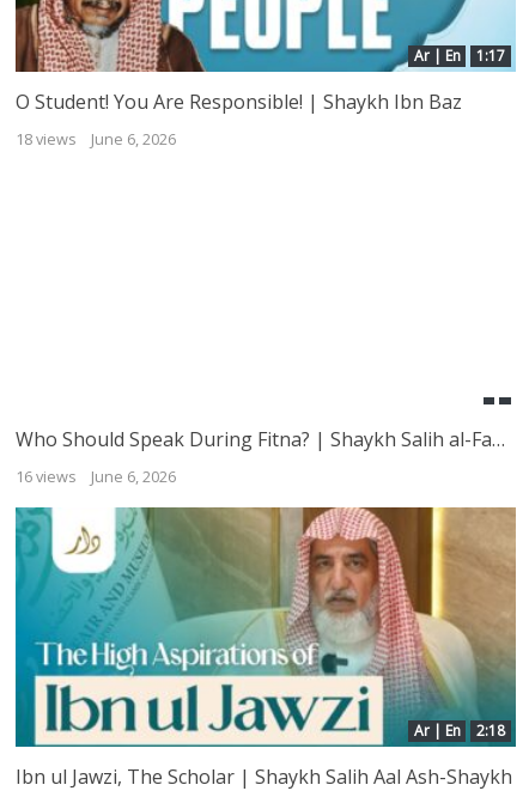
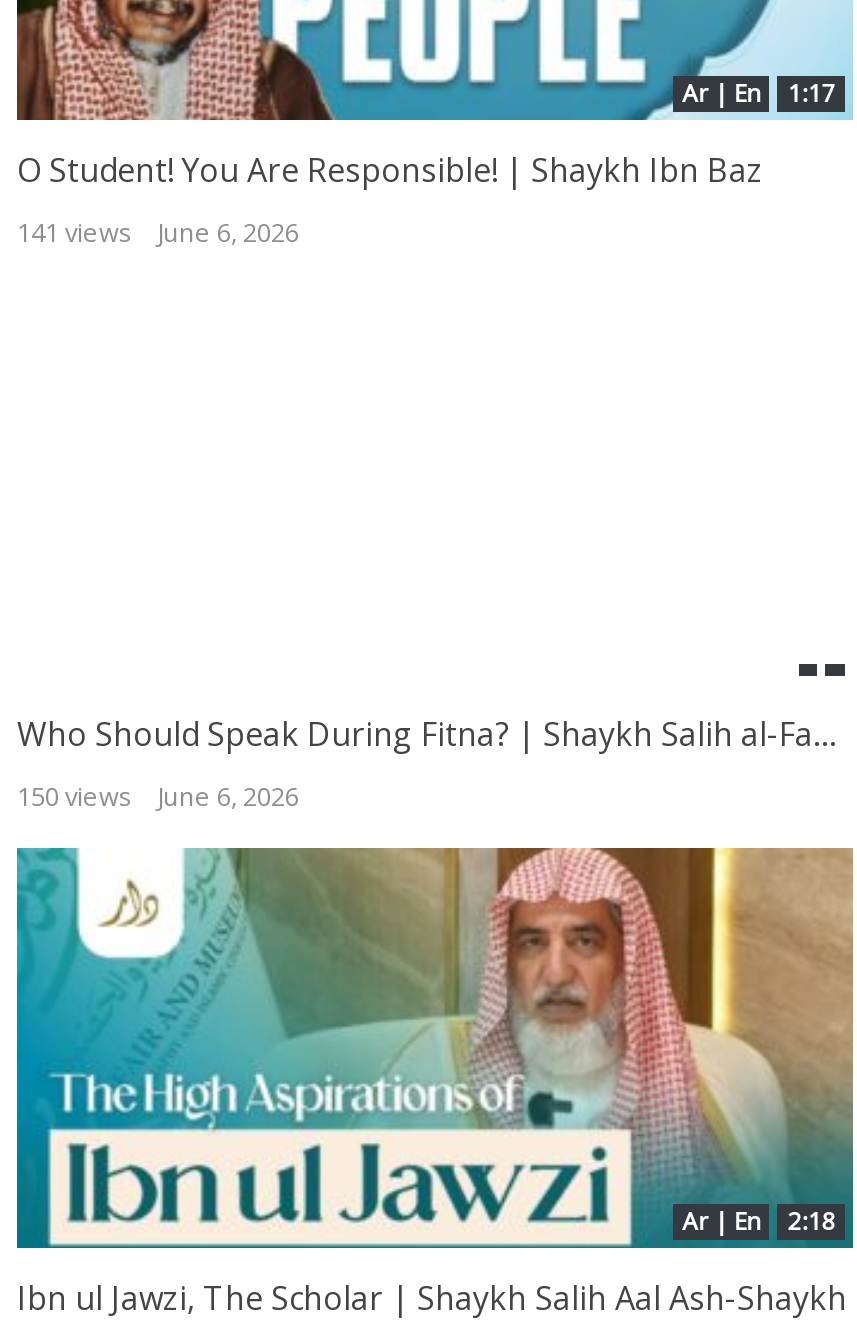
[16,128,176,149] 18 views June 6, 2026 -> [17,213,299,249] 141 views June 6, 2026
[16,465,176,487] 16 views June 6, 2026 -> [17,777,299,813] 150 views June 6, 2026

